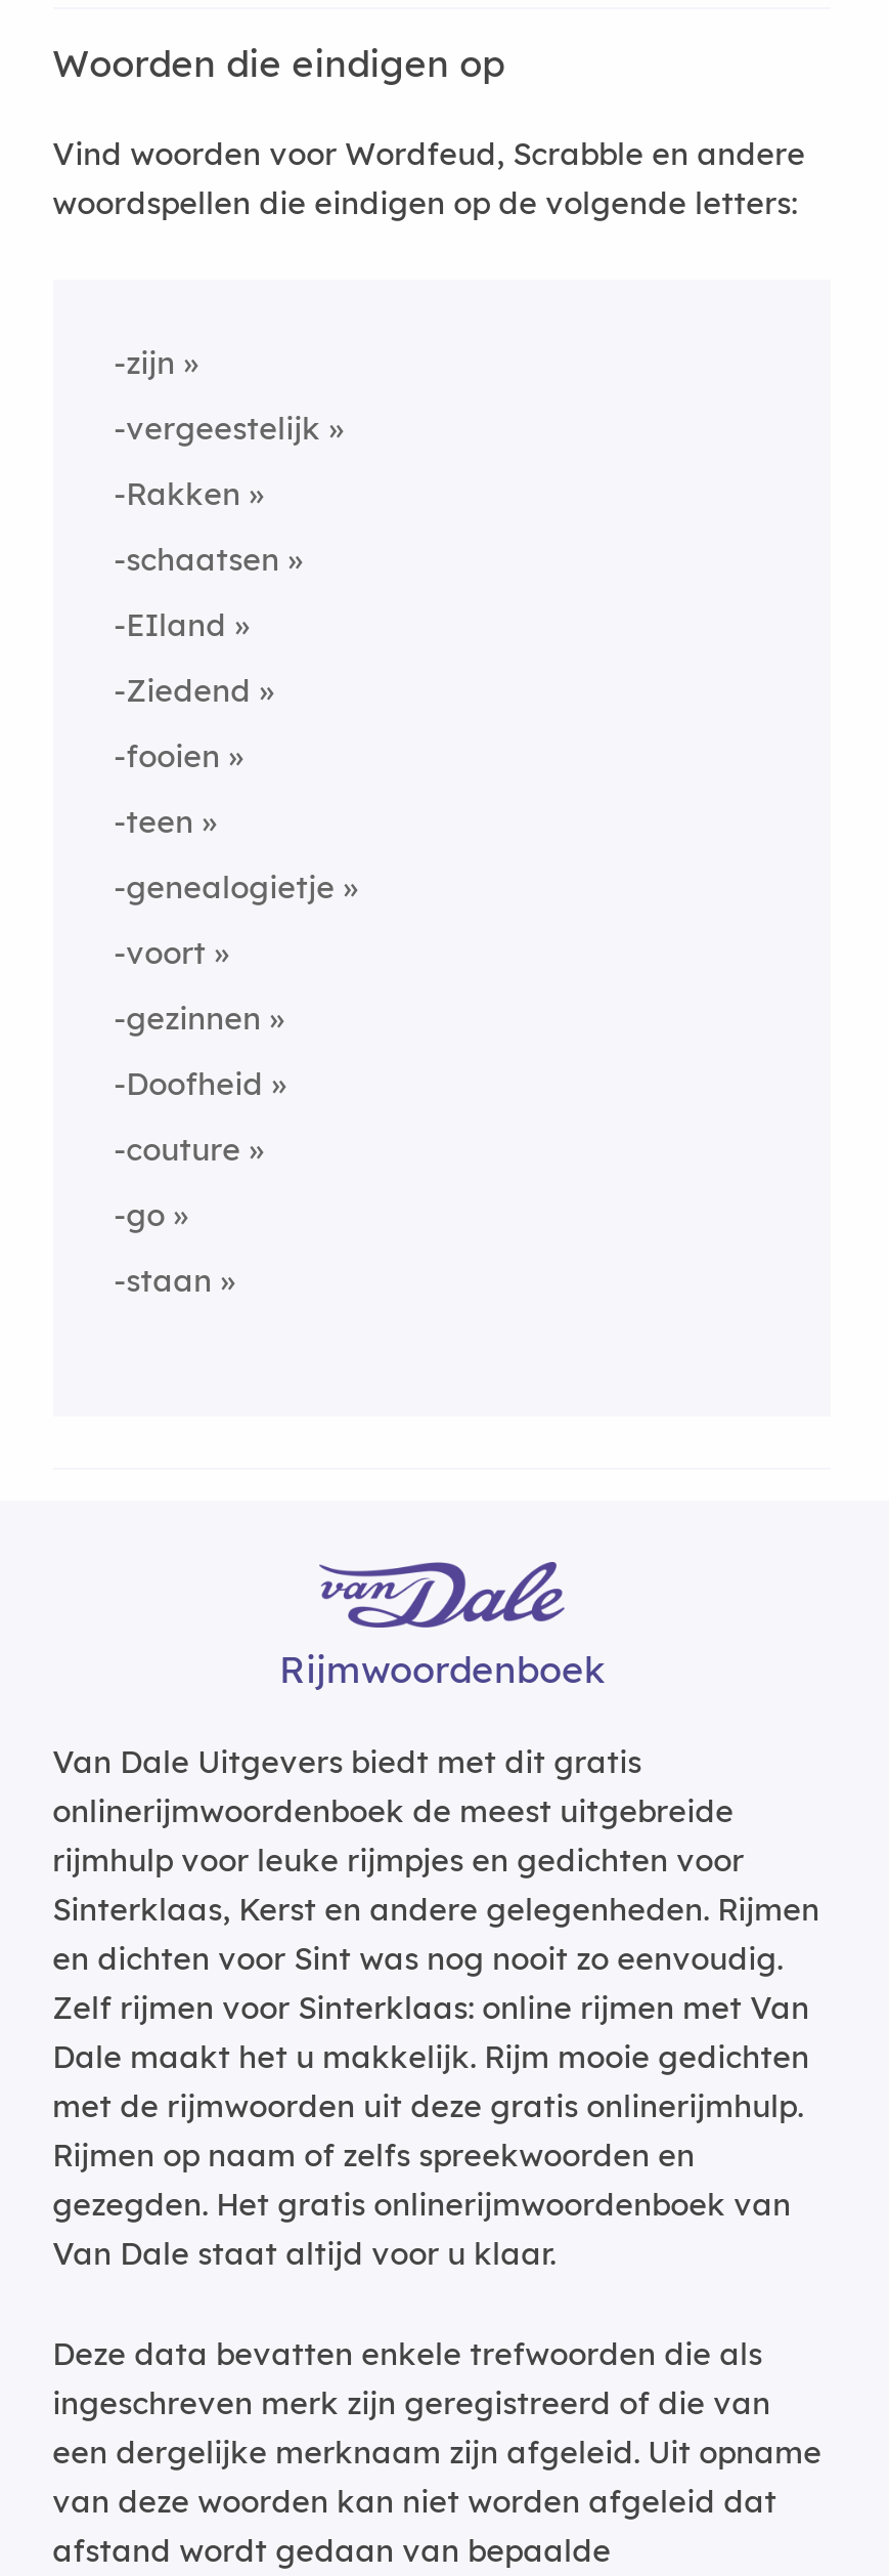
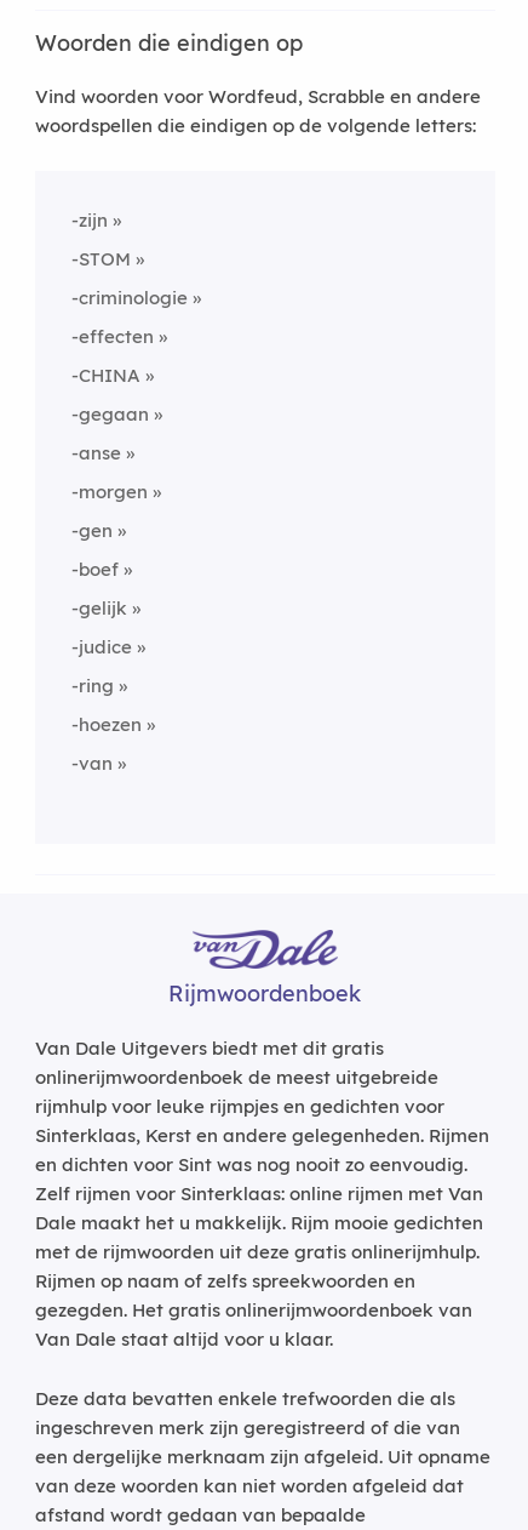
[114,409,320,448] -vergeestelijk -> [71,247,130,270] -STOM
[114,474,241,513] -Rakken -> [71,286,187,309] -criminologie
[114,540,279,579] -schaatsen -> [71,325,153,348] -effecten
[114,605,226,644] -EIland -> [71,364,140,387] -CHINA
[114,671,251,710] -Ziedend -> [71,403,148,426] -gegaan
[114,736,220,775] -fooien -> [71,441,121,464] -anse
[114,802,194,841] -teen -> [71,480,147,503] -morgen
[114,868,335,906] -genealogietje -> [71,519,112,542] -gen
[114,933,206,972] -voort -> [71,558,118,581] -boef
[114,999,261,1038] -gezinnen -> [71,596,127,620] -gelijk
[114,1064,263,1103] -Doofheid -> [71,635,132,658] -judice
[114,1130,241,1169] -couture -> [71,674,113,697] -ring
[114,1195,165,1234] -go -> [71,713,141,736] -hoezen
[114,1261,212,1300] -staan -> [71,752,112,775] -van

